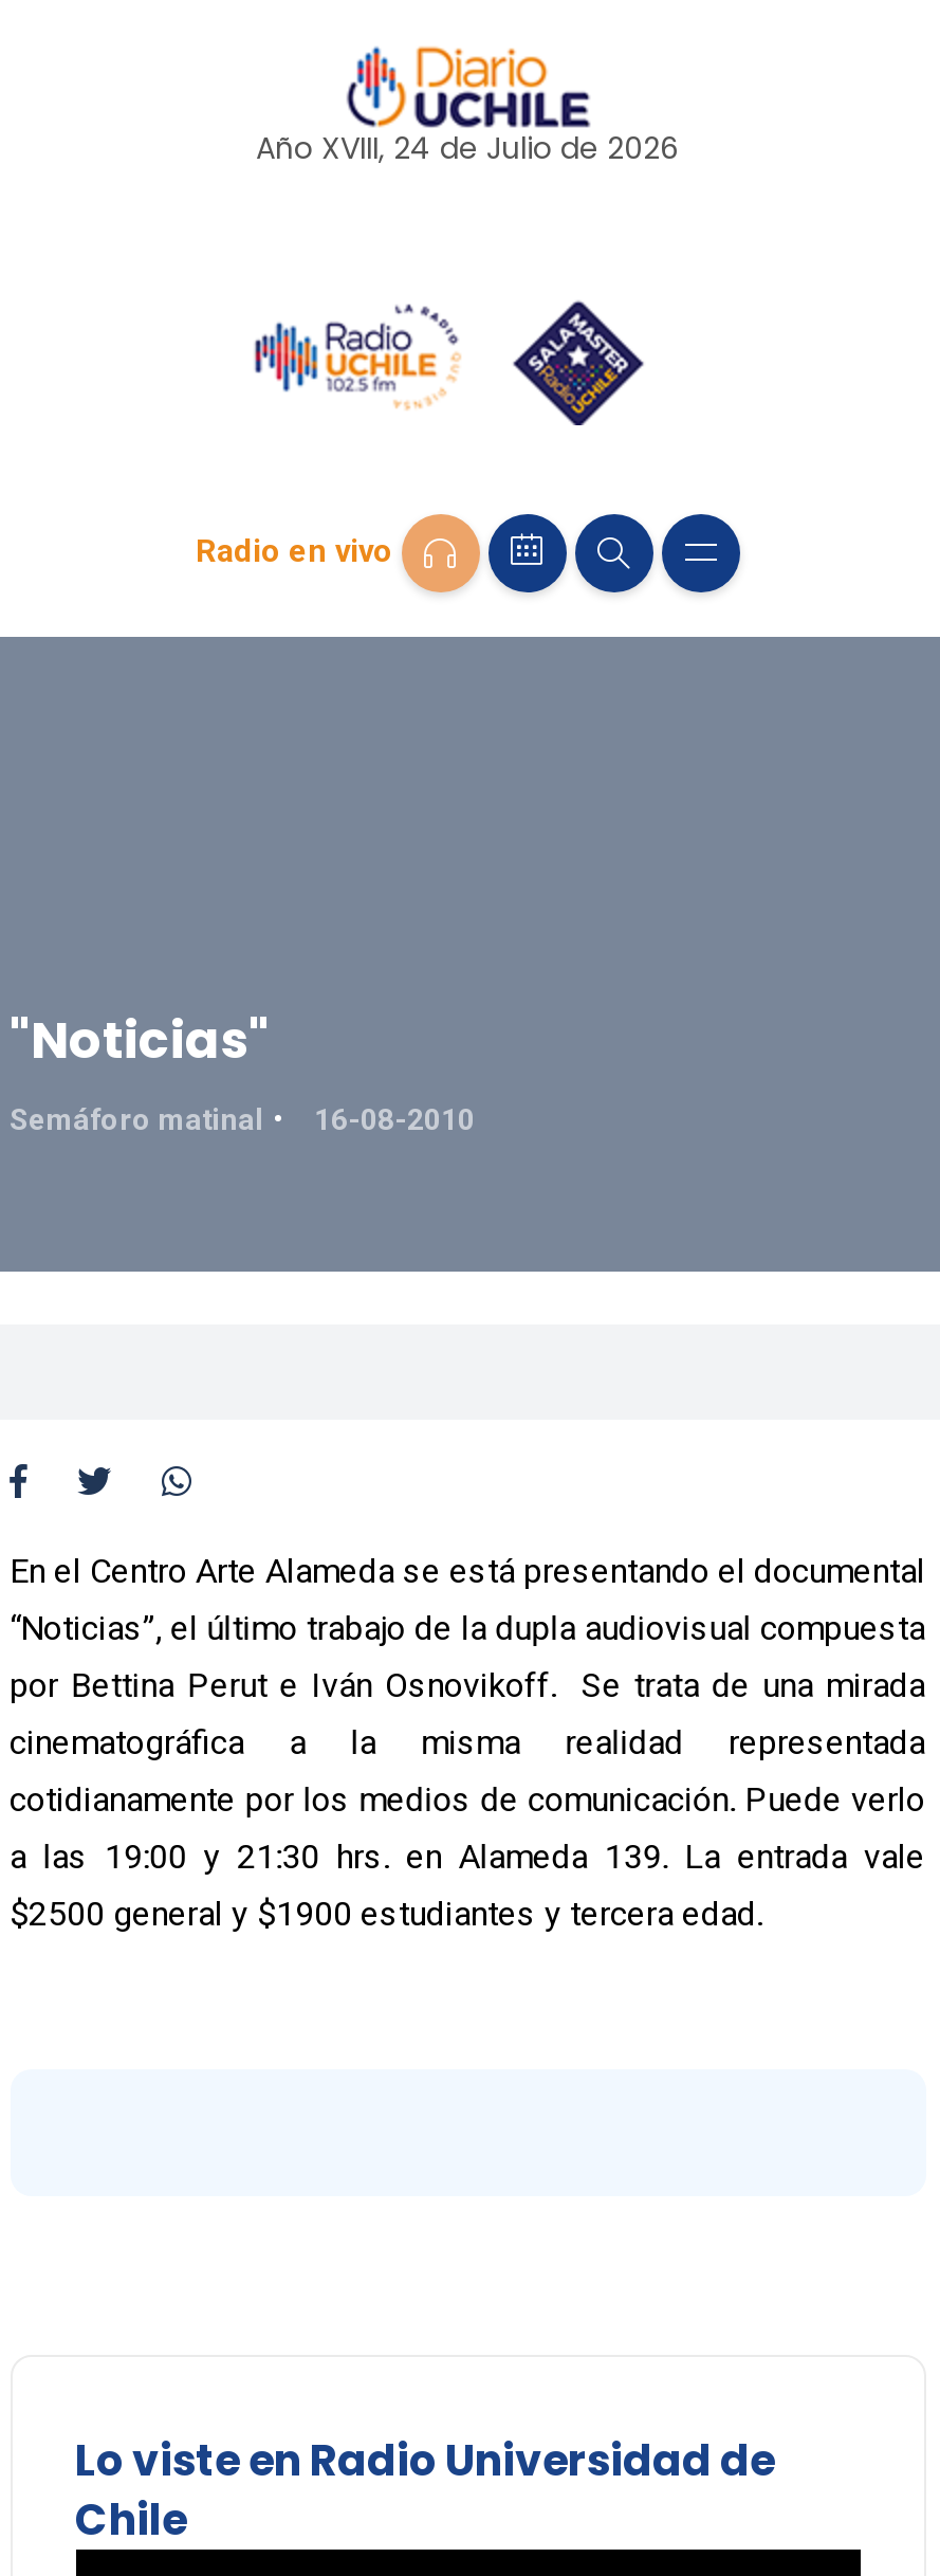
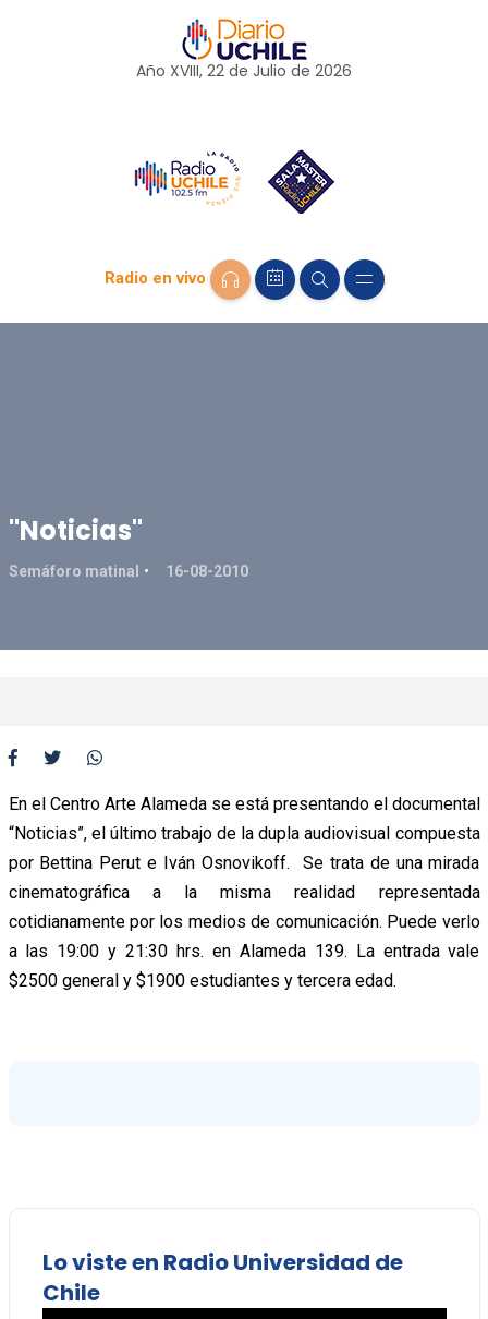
[256,127,679,169] Año XVIII, 24 de Juliode 2026 -> [136,60,352,82] Año XVIII, 22 de Juliode 2026

